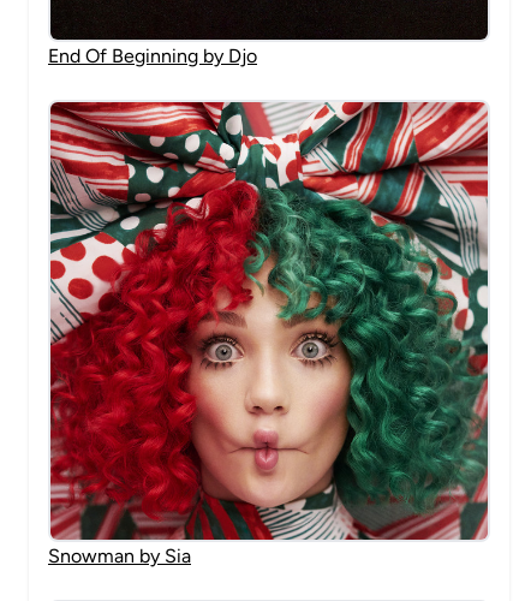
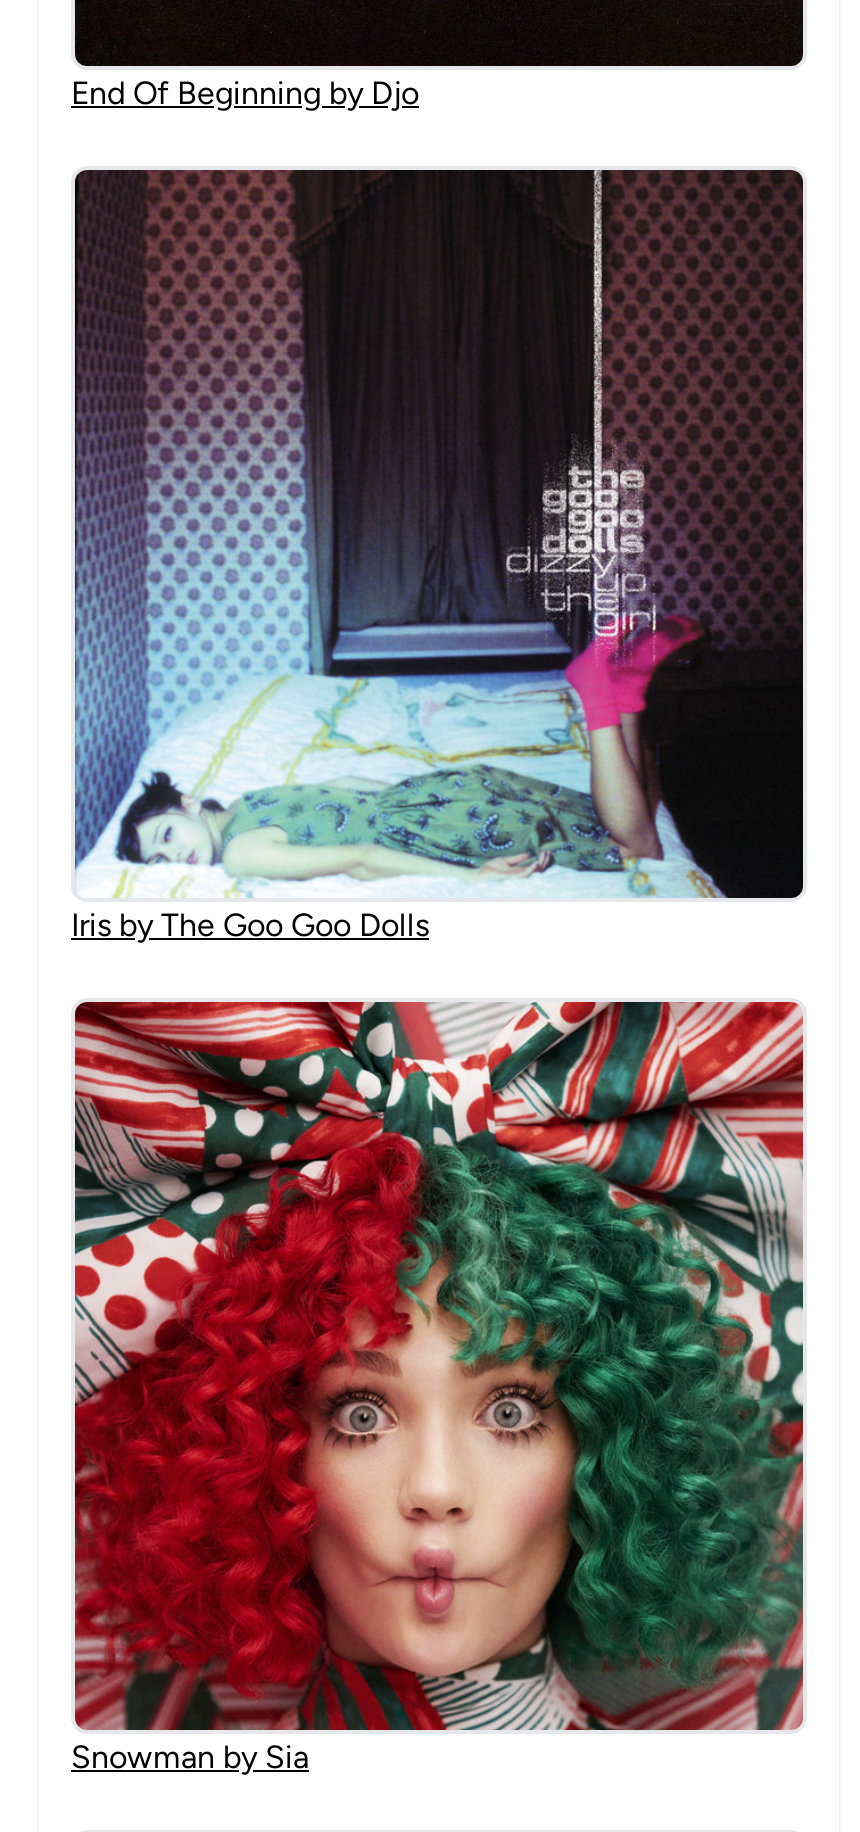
none -> [71,168,803,944] [image] | Iris by The Goo Goo Dolls

